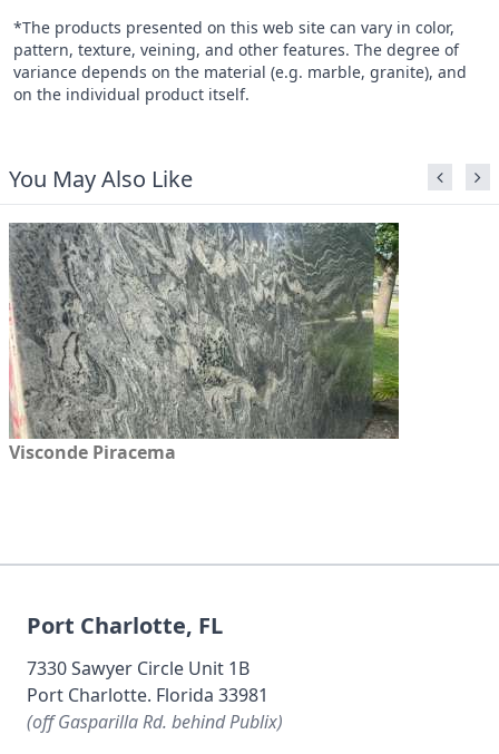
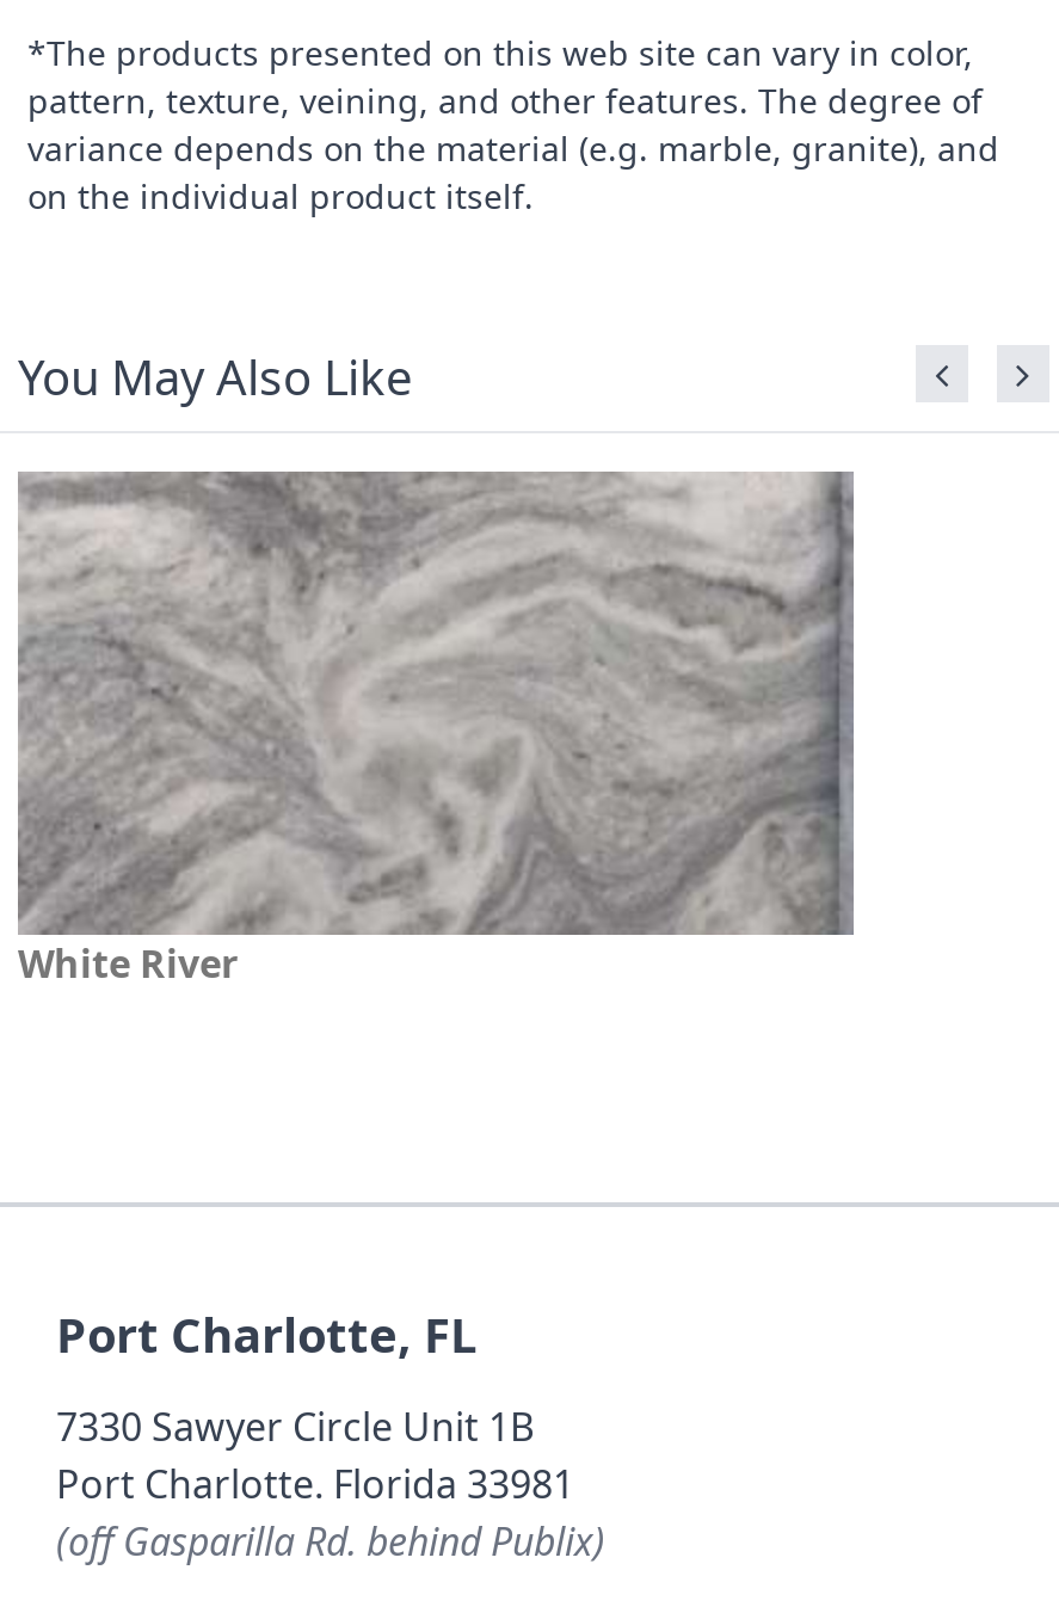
[9,222,400,465] [image] | Visconde Piracema -> [16,469,856,991] [image] | White River

